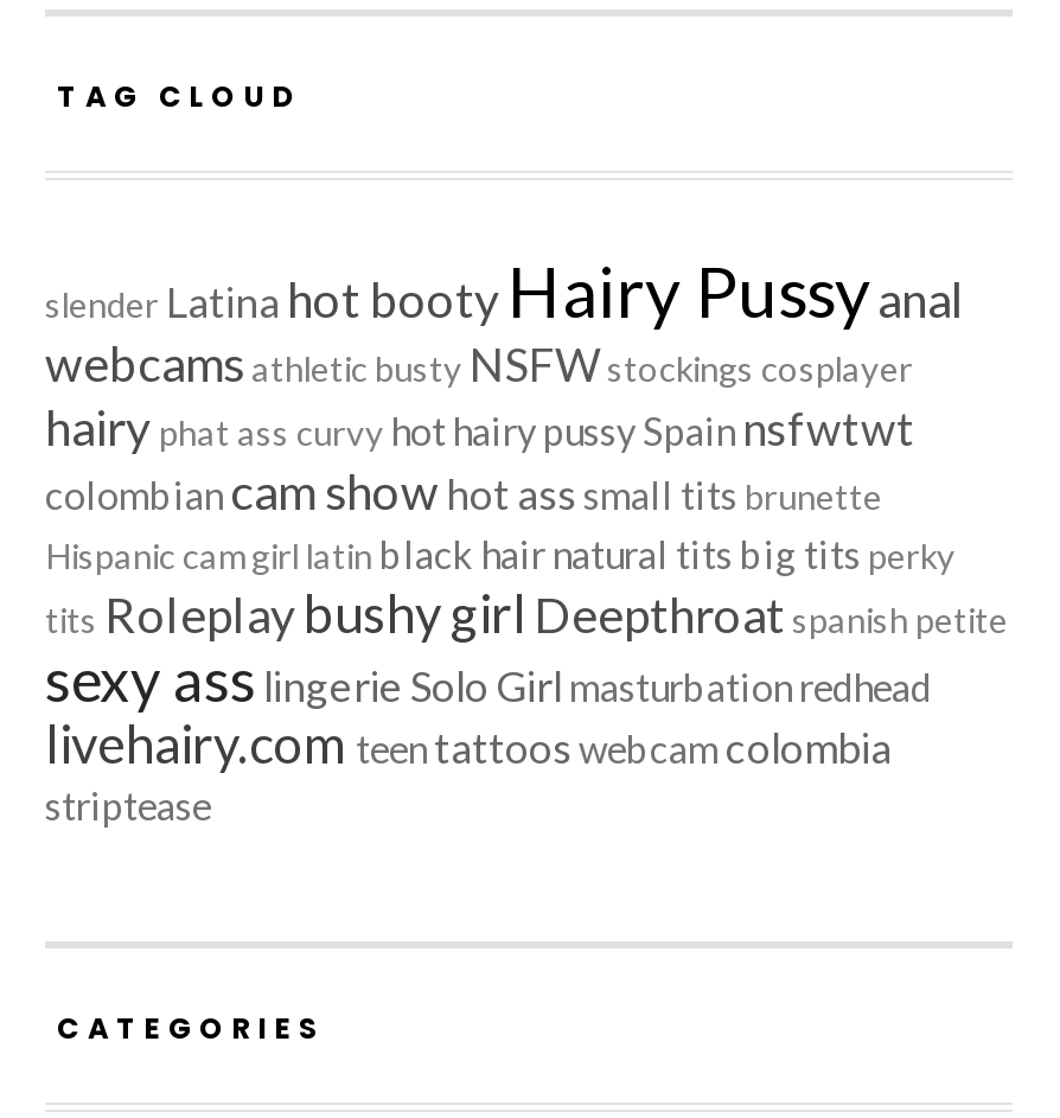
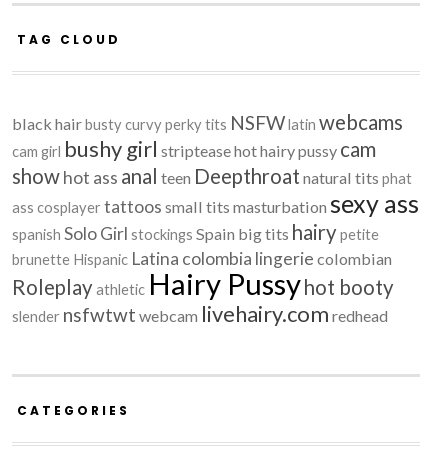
[45,249,1008,828] slender Latina hot booty Hairy Pussy anal | webcams athletic busty NSFW stockings cosplayer | hairy phat ass curvy hot hairy pussy Spain nsfwtwt | colombian cam show hot ass small tits brunette | Hispanic cam girl latin black hair natural tits big tits perky | tits Roleplay bushy girl Deepthroat spanish petite | sexy ass lingerie Solo Girl masturbation redhead | livehairy.com teen tattoos webcam colombia | striptease -> [12,110,419,327] black hair busty curvy perky tits NSFW latin webcams | cam girl bushy girl striptease hot hairy pussy cam | show hot ass anal teen Deepthroat natural tits phat | ass cosplayer tattoos small tits masturbation sexy ass | spanish Solo Girl stockings Spain big tits hairy petite | brunette Hispanic Latina colombia lingerie colombian | Roleplay athletic Hairy Pussy hot booty | slender nsfwtwt webcam livehairy.com redhead

